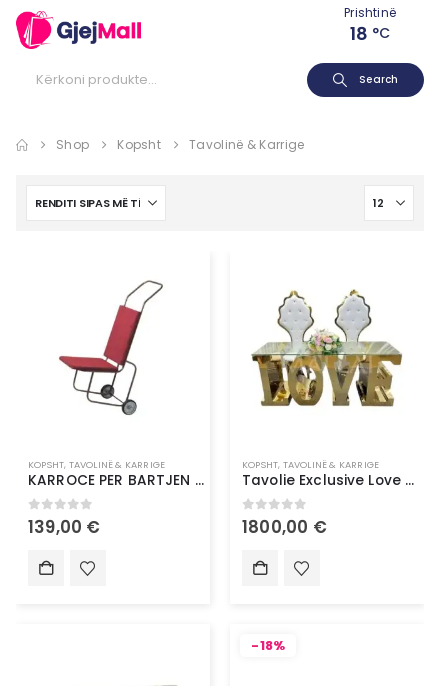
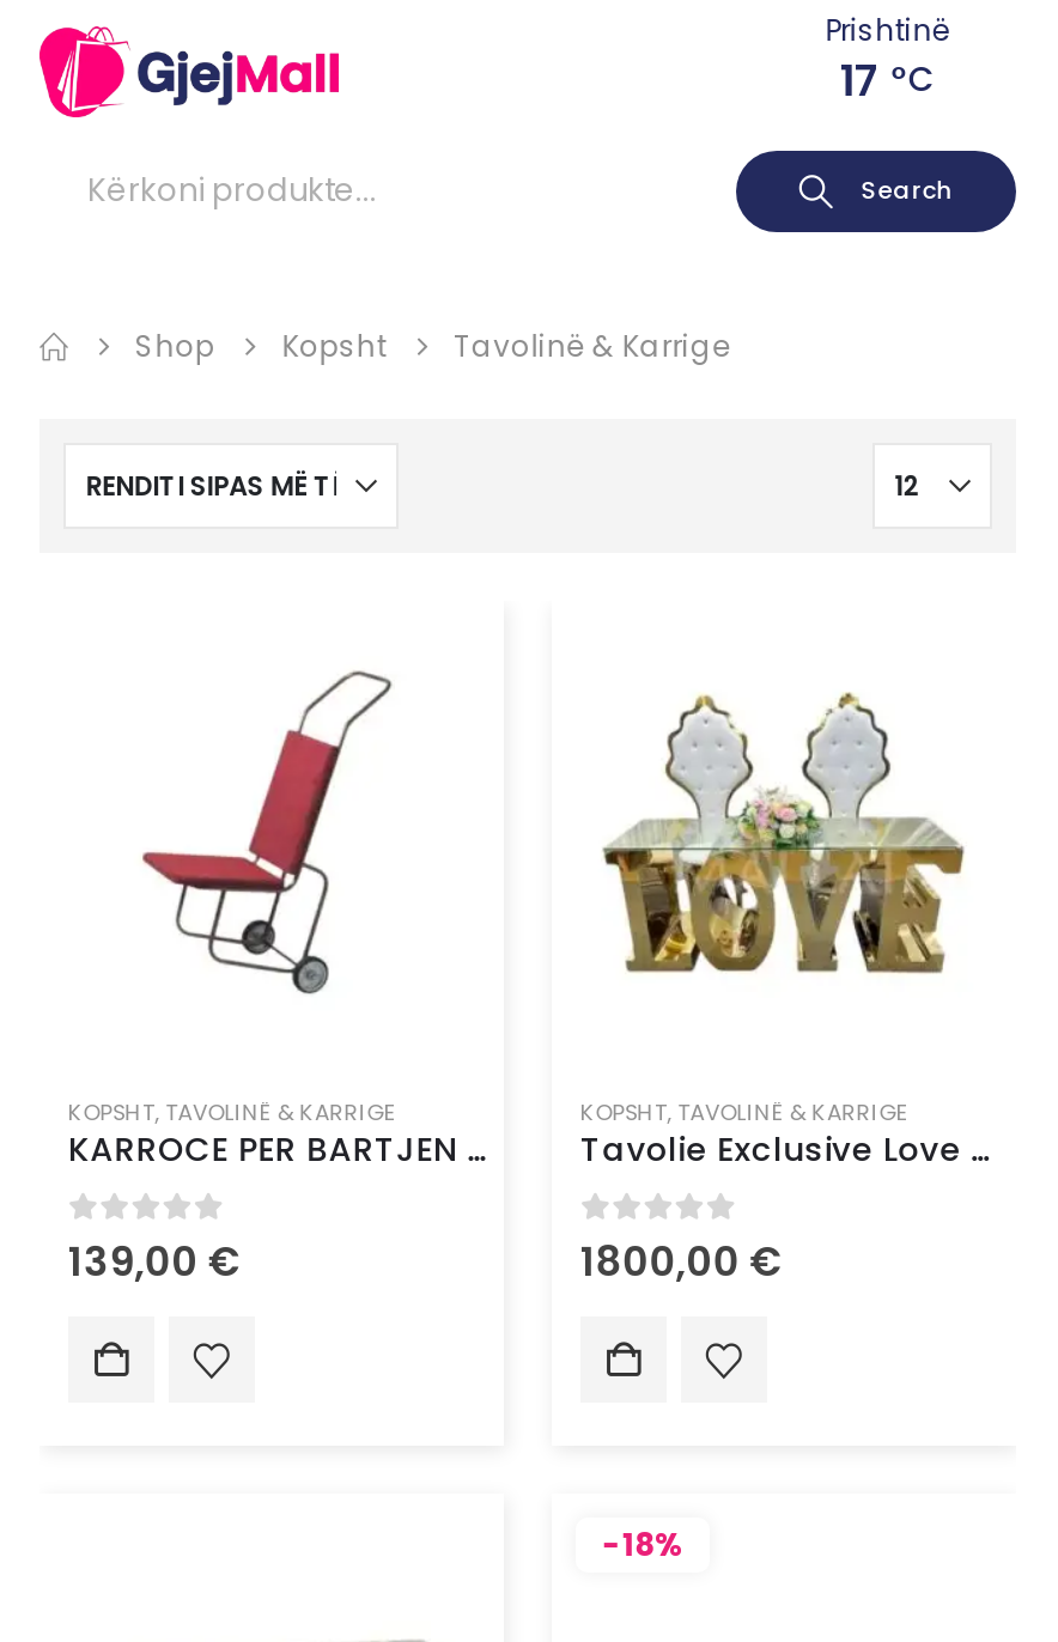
[350,21,391,46] 18 °C -> [840,50,935,110] 17 °C

